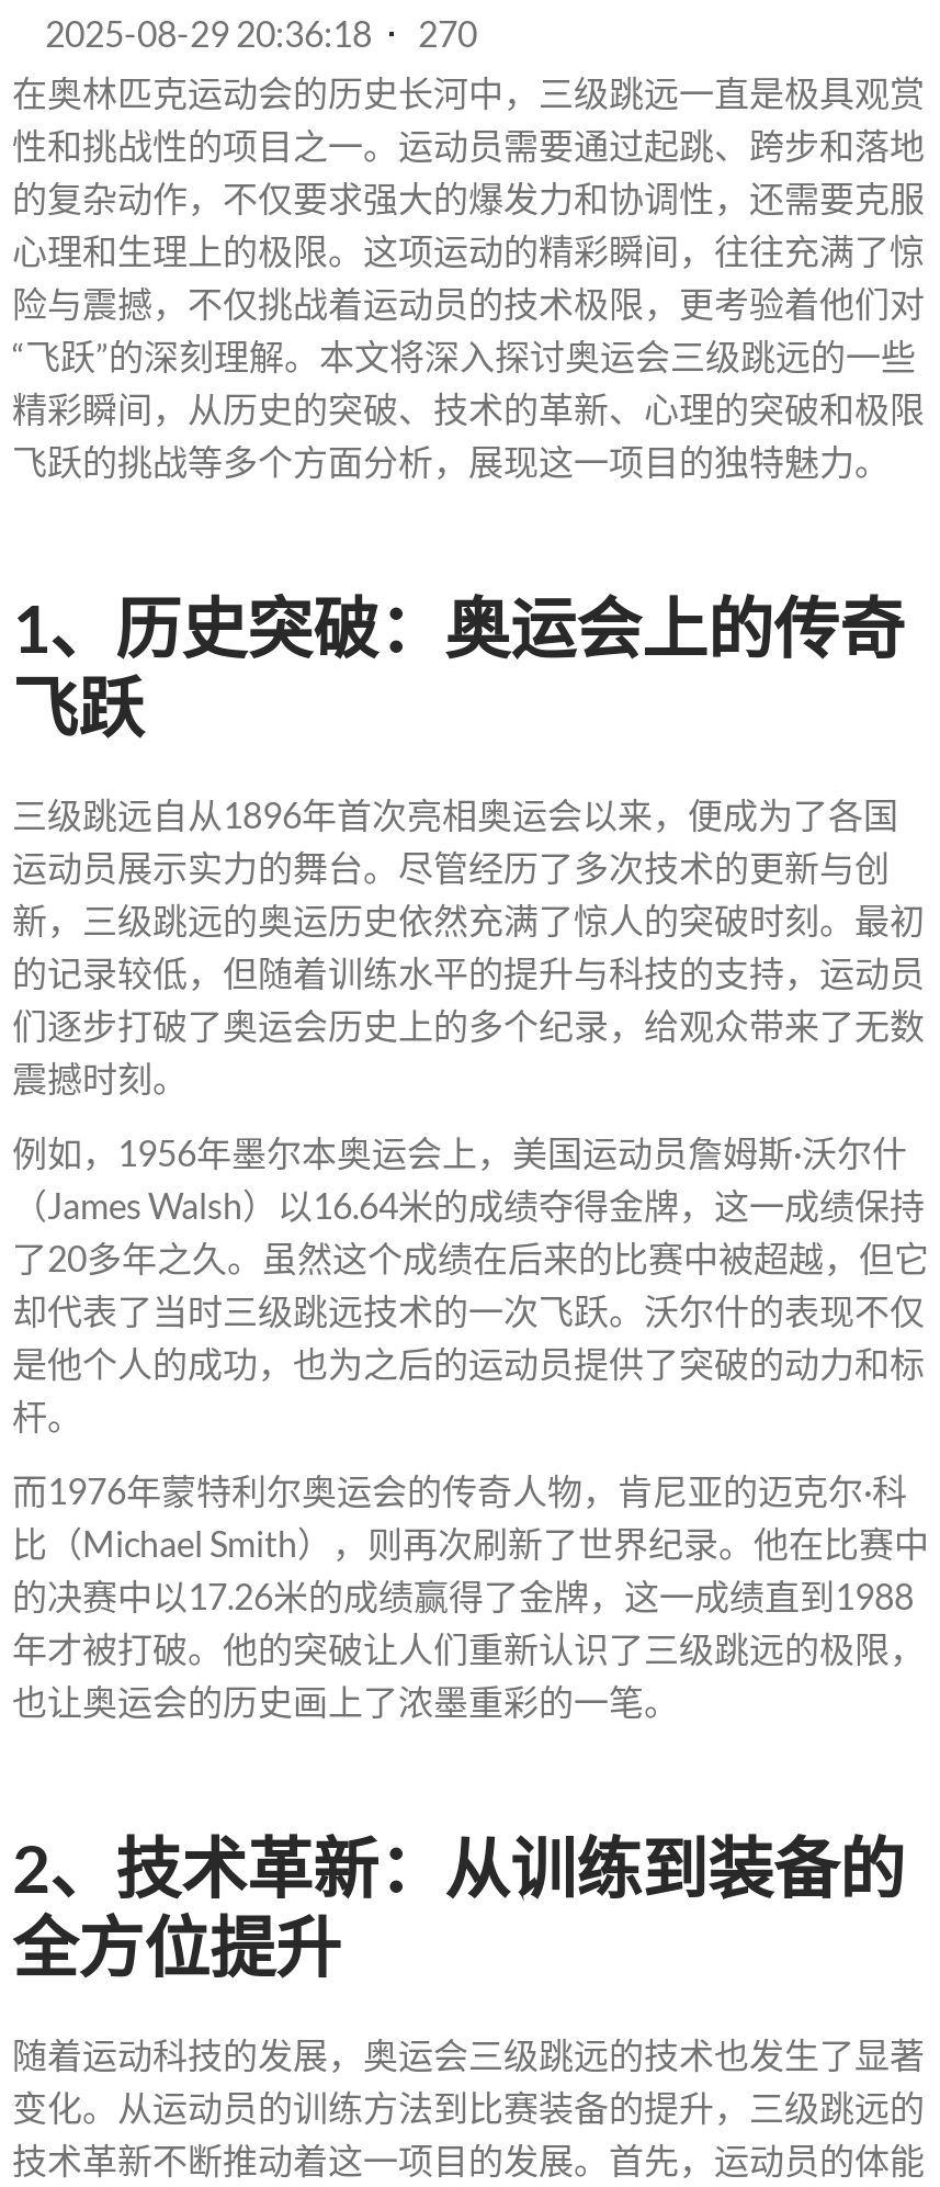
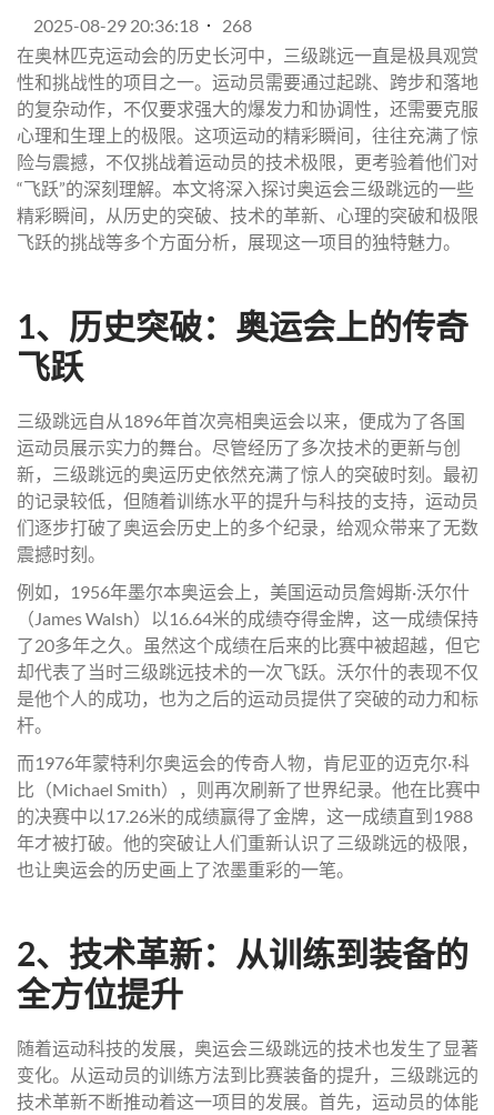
[45,12,477,54] 2025-08-29 20:36:18 270 -> [33,14,252,36] 2025-08-29 20:36:18 268

